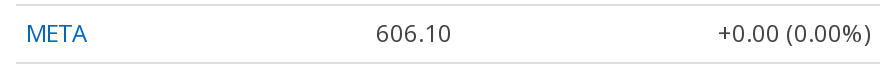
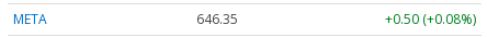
[376,17,452,51] 606.10 -> [196,10,238,29] 646.35
[718,17,870,51] +0.00 (0.00%) -> [385,10,476,29] +0.50 (+0.08%)

